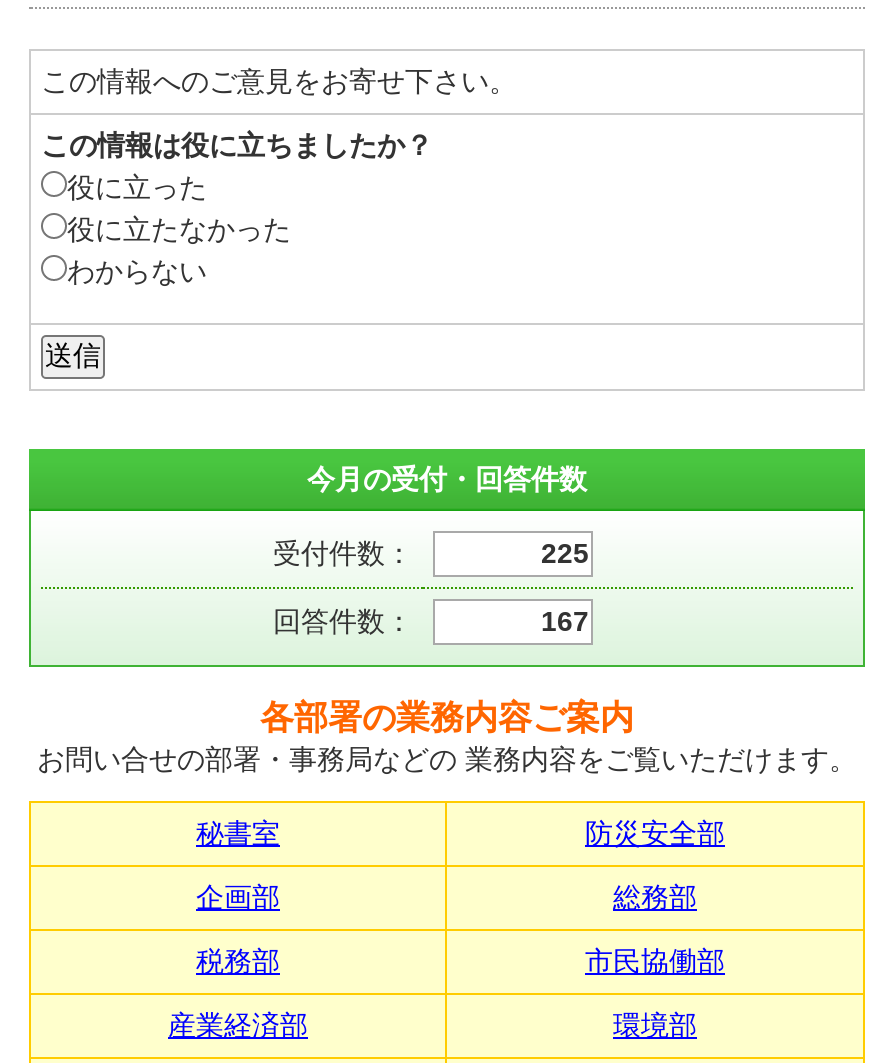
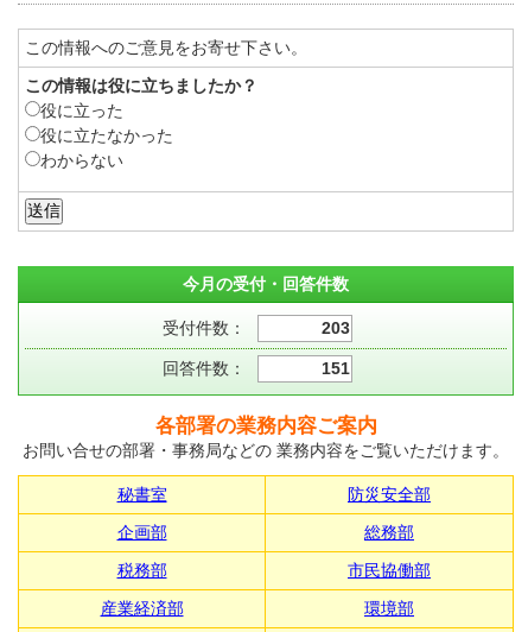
[541,537,589,569] 225 -> [322,318,350,337] 203
[541,605,589,637] 167 -> [322,359,350,378] 151

